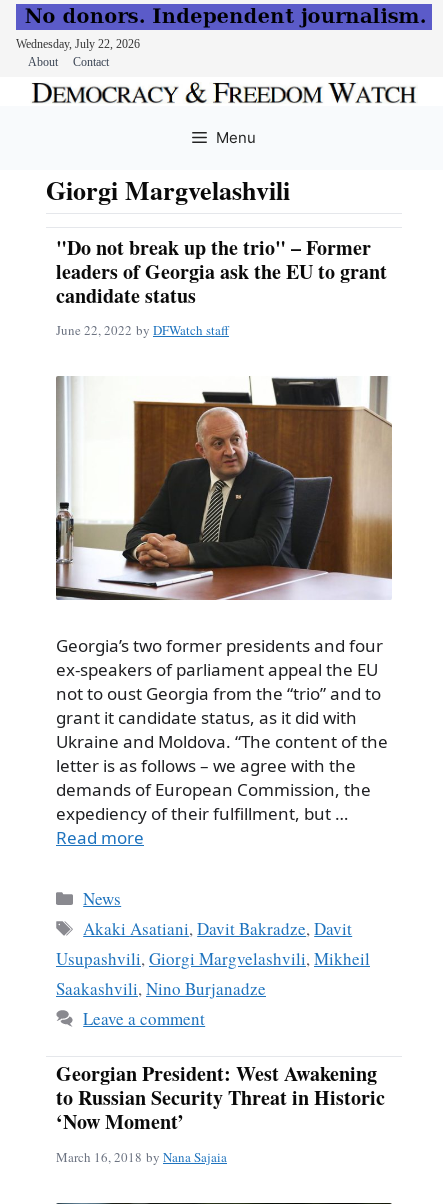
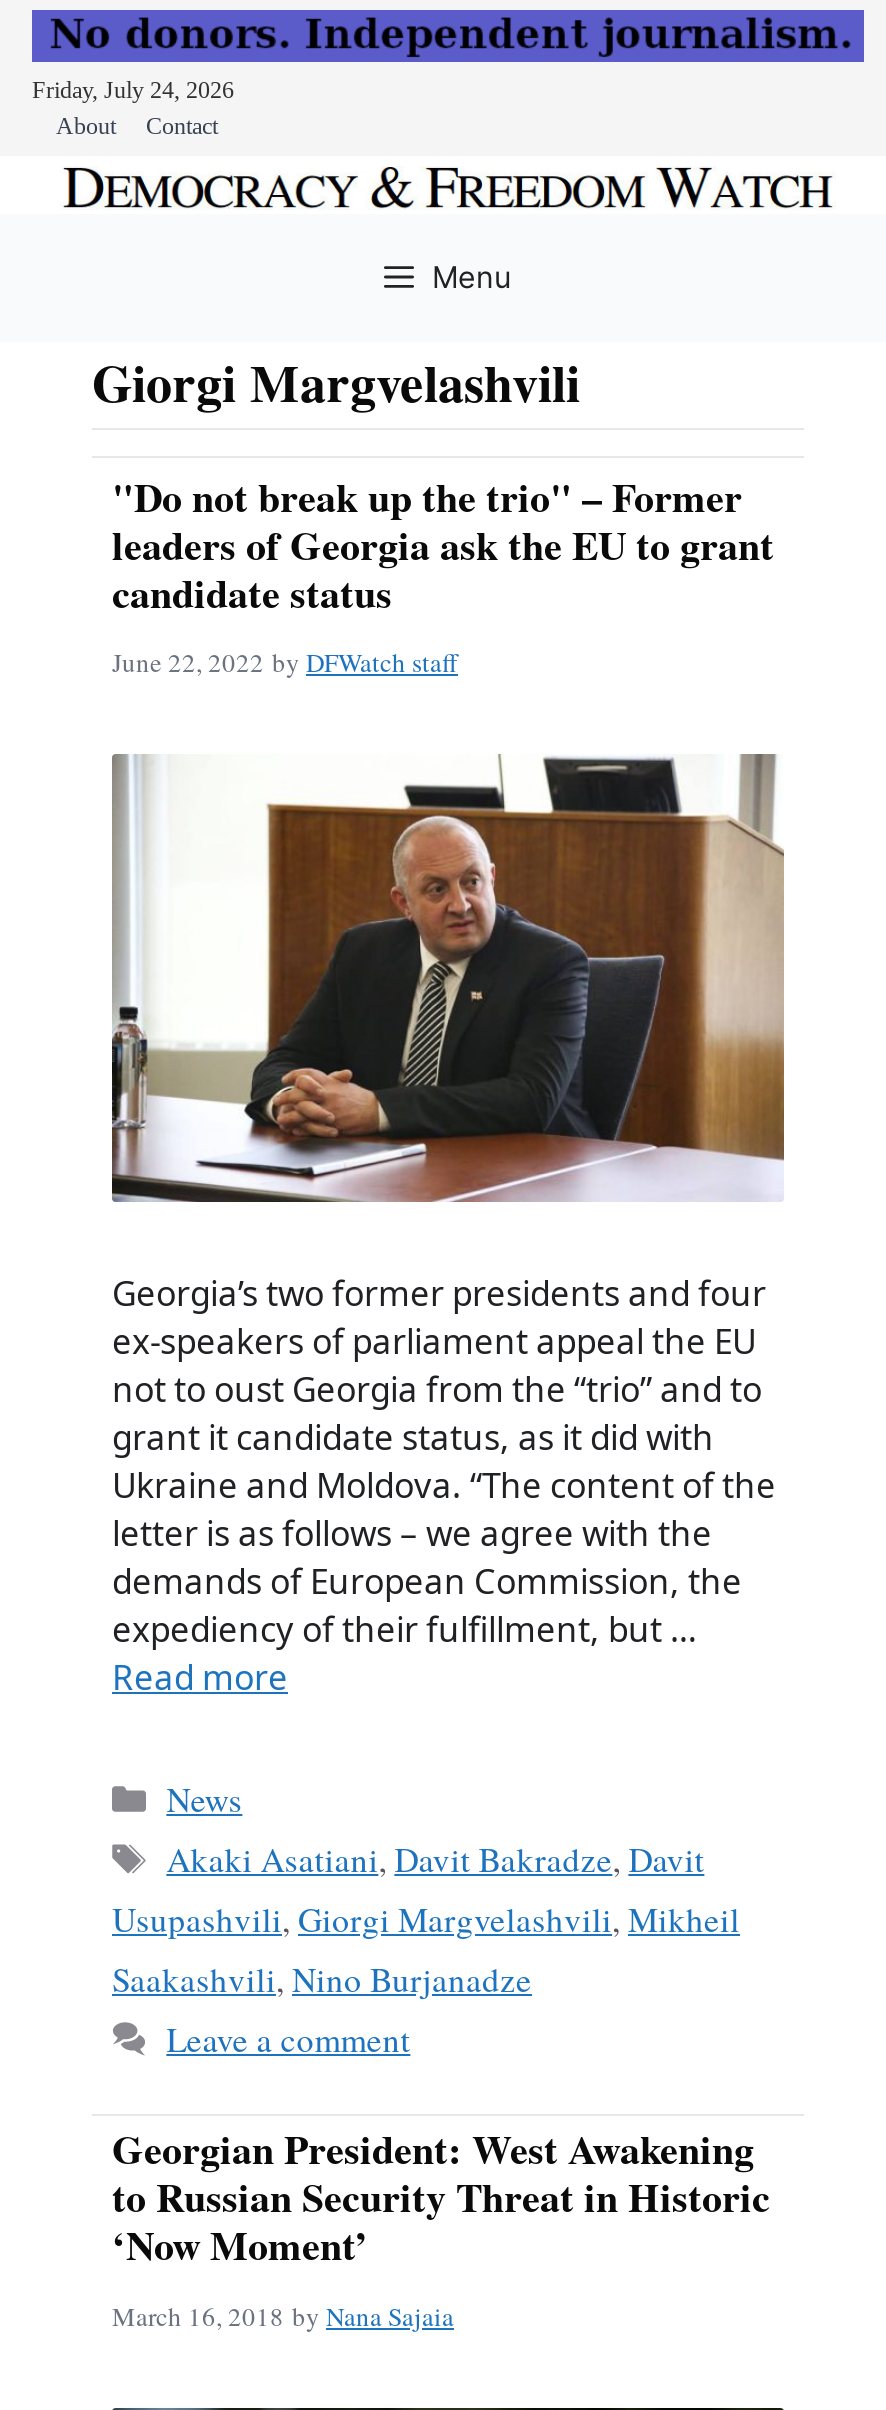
[16,37,140,51] Wednesday, July 22, 2026 -> [32,76,234,104] Friday, July 24, 2026

